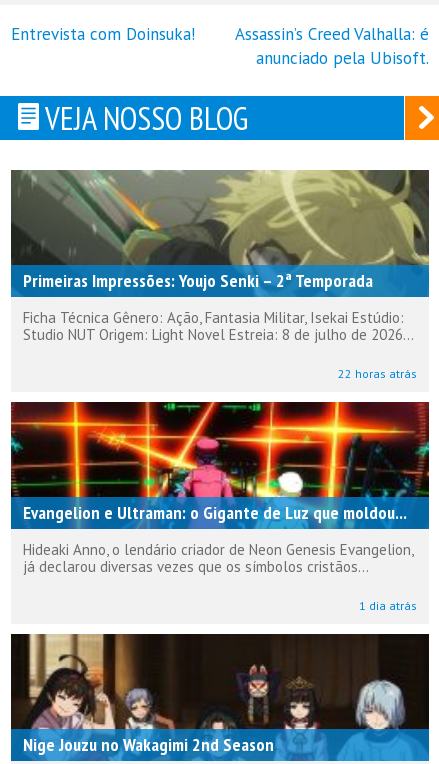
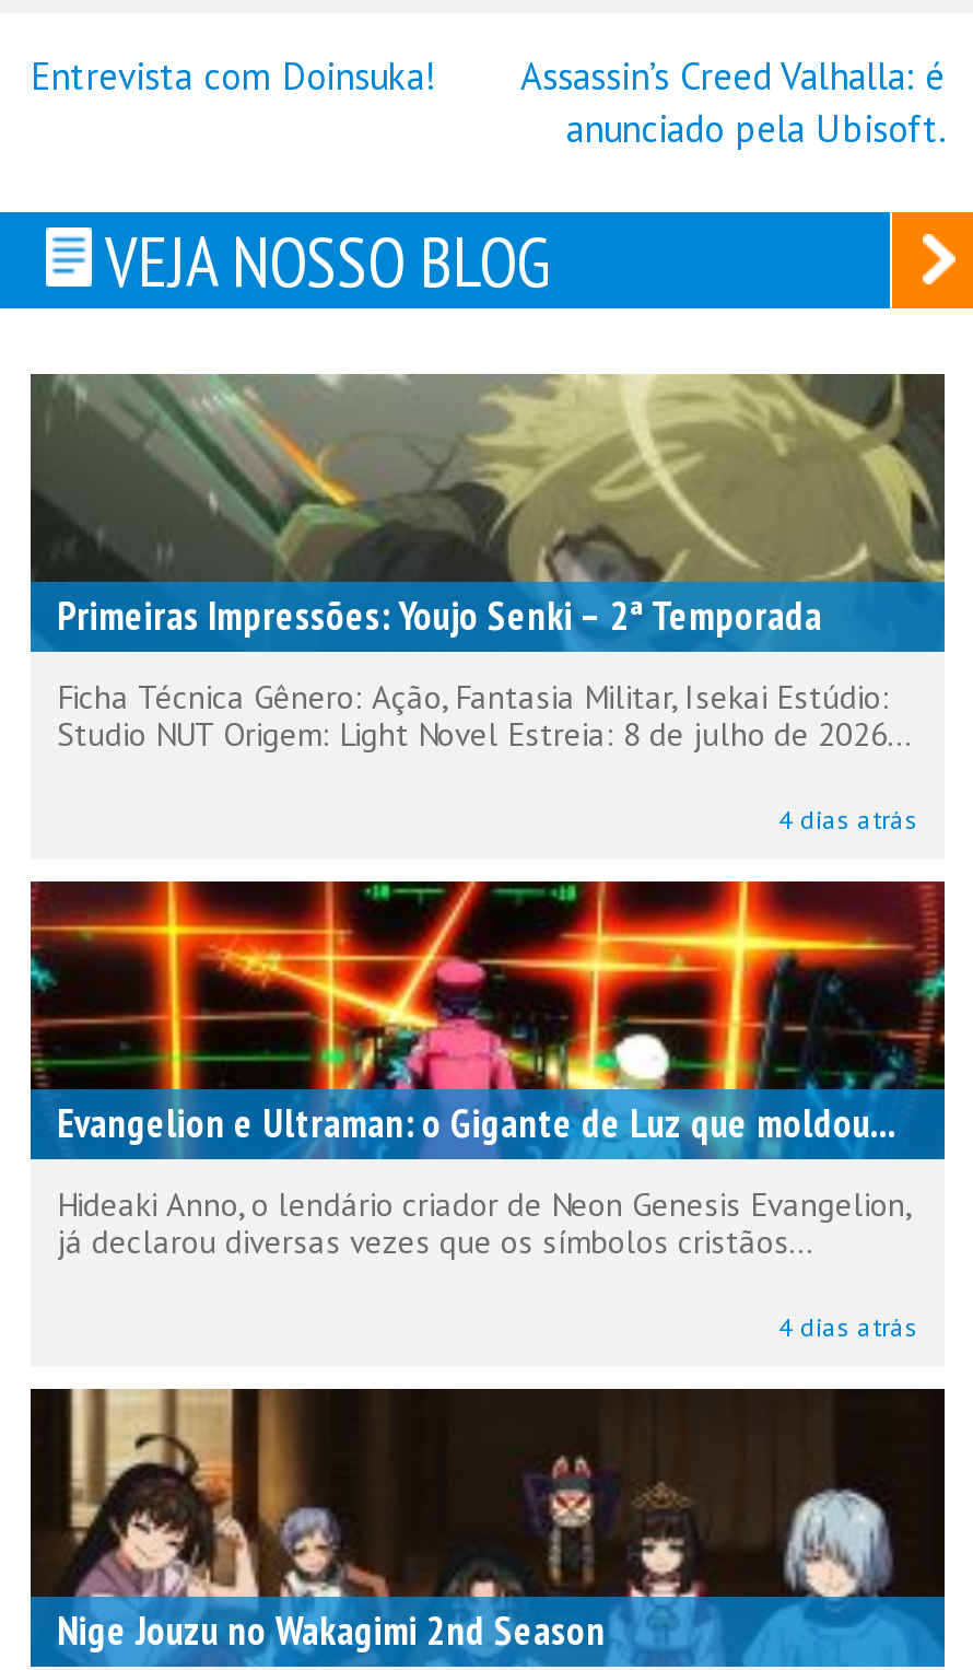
[338,366,417,381] 22 horas atrás -> [778,802,918,835] 4 dias atrás
[359,598,417,613] 1 dia atrás -> [778,1310,918,1343] 4 dias atrás

